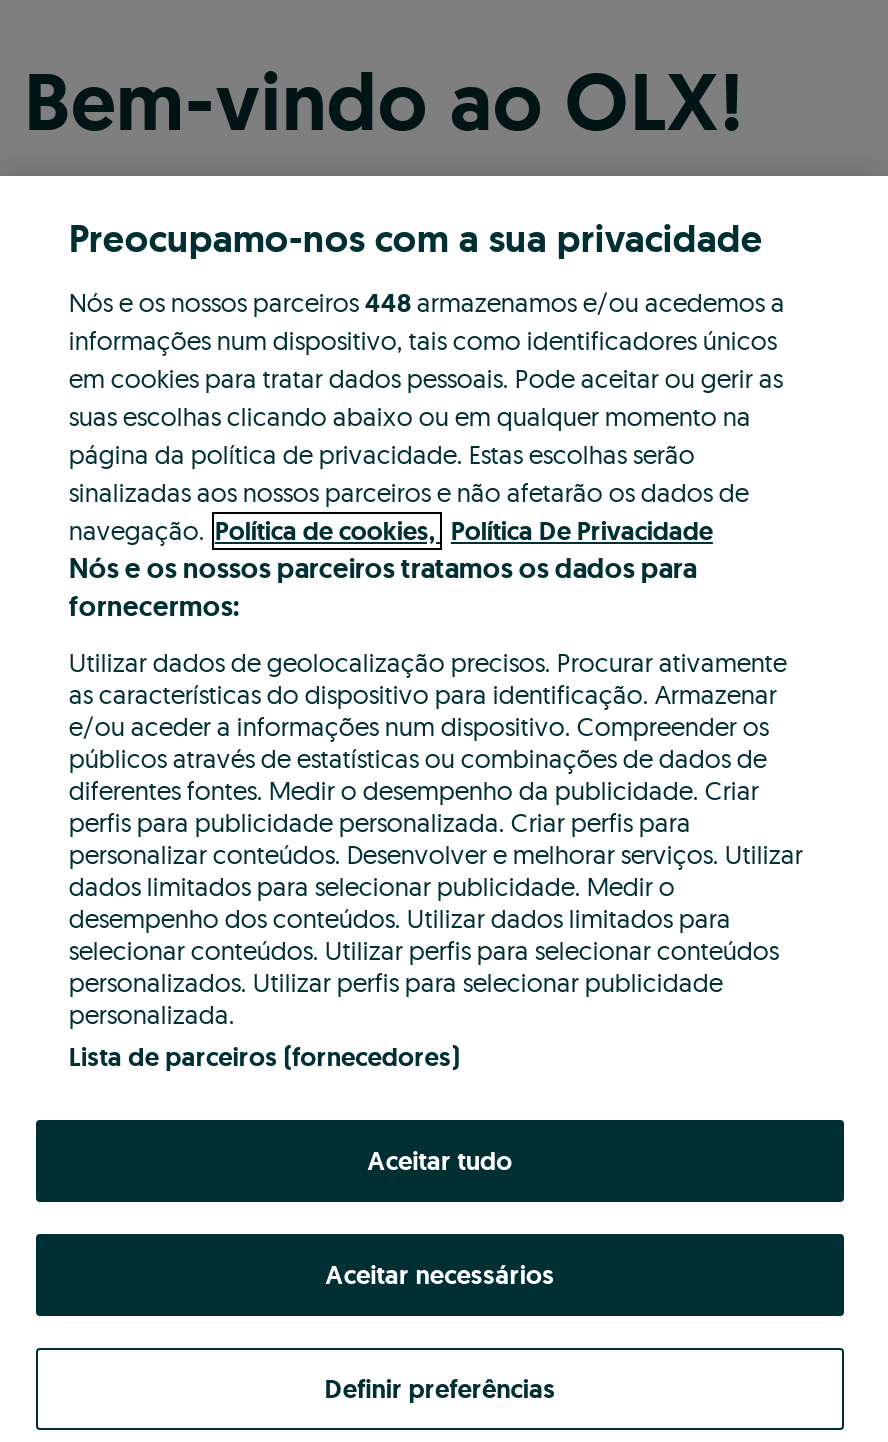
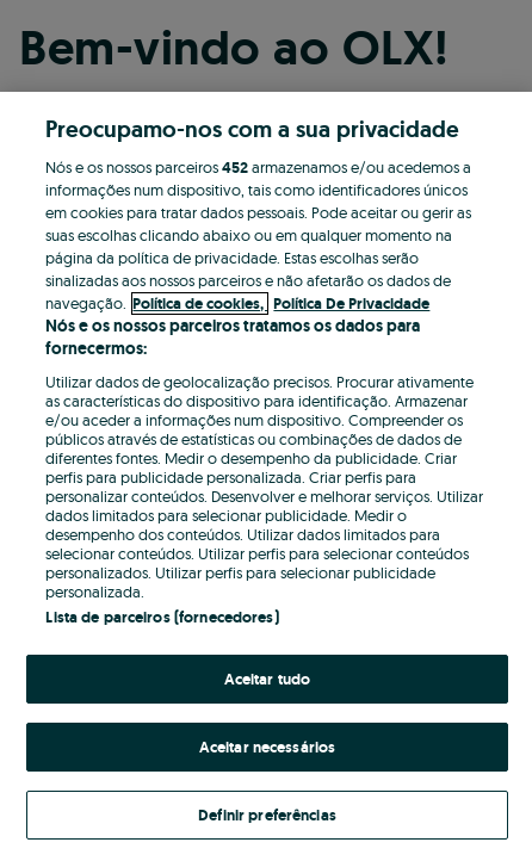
[69,285,785,319] Nós e os nossos parceiros 448 armazenamos e/ou acedemos a -> [46,157,472,177] Nós e os nossos parceiros 452 armazenamos e/ou acedemos a

